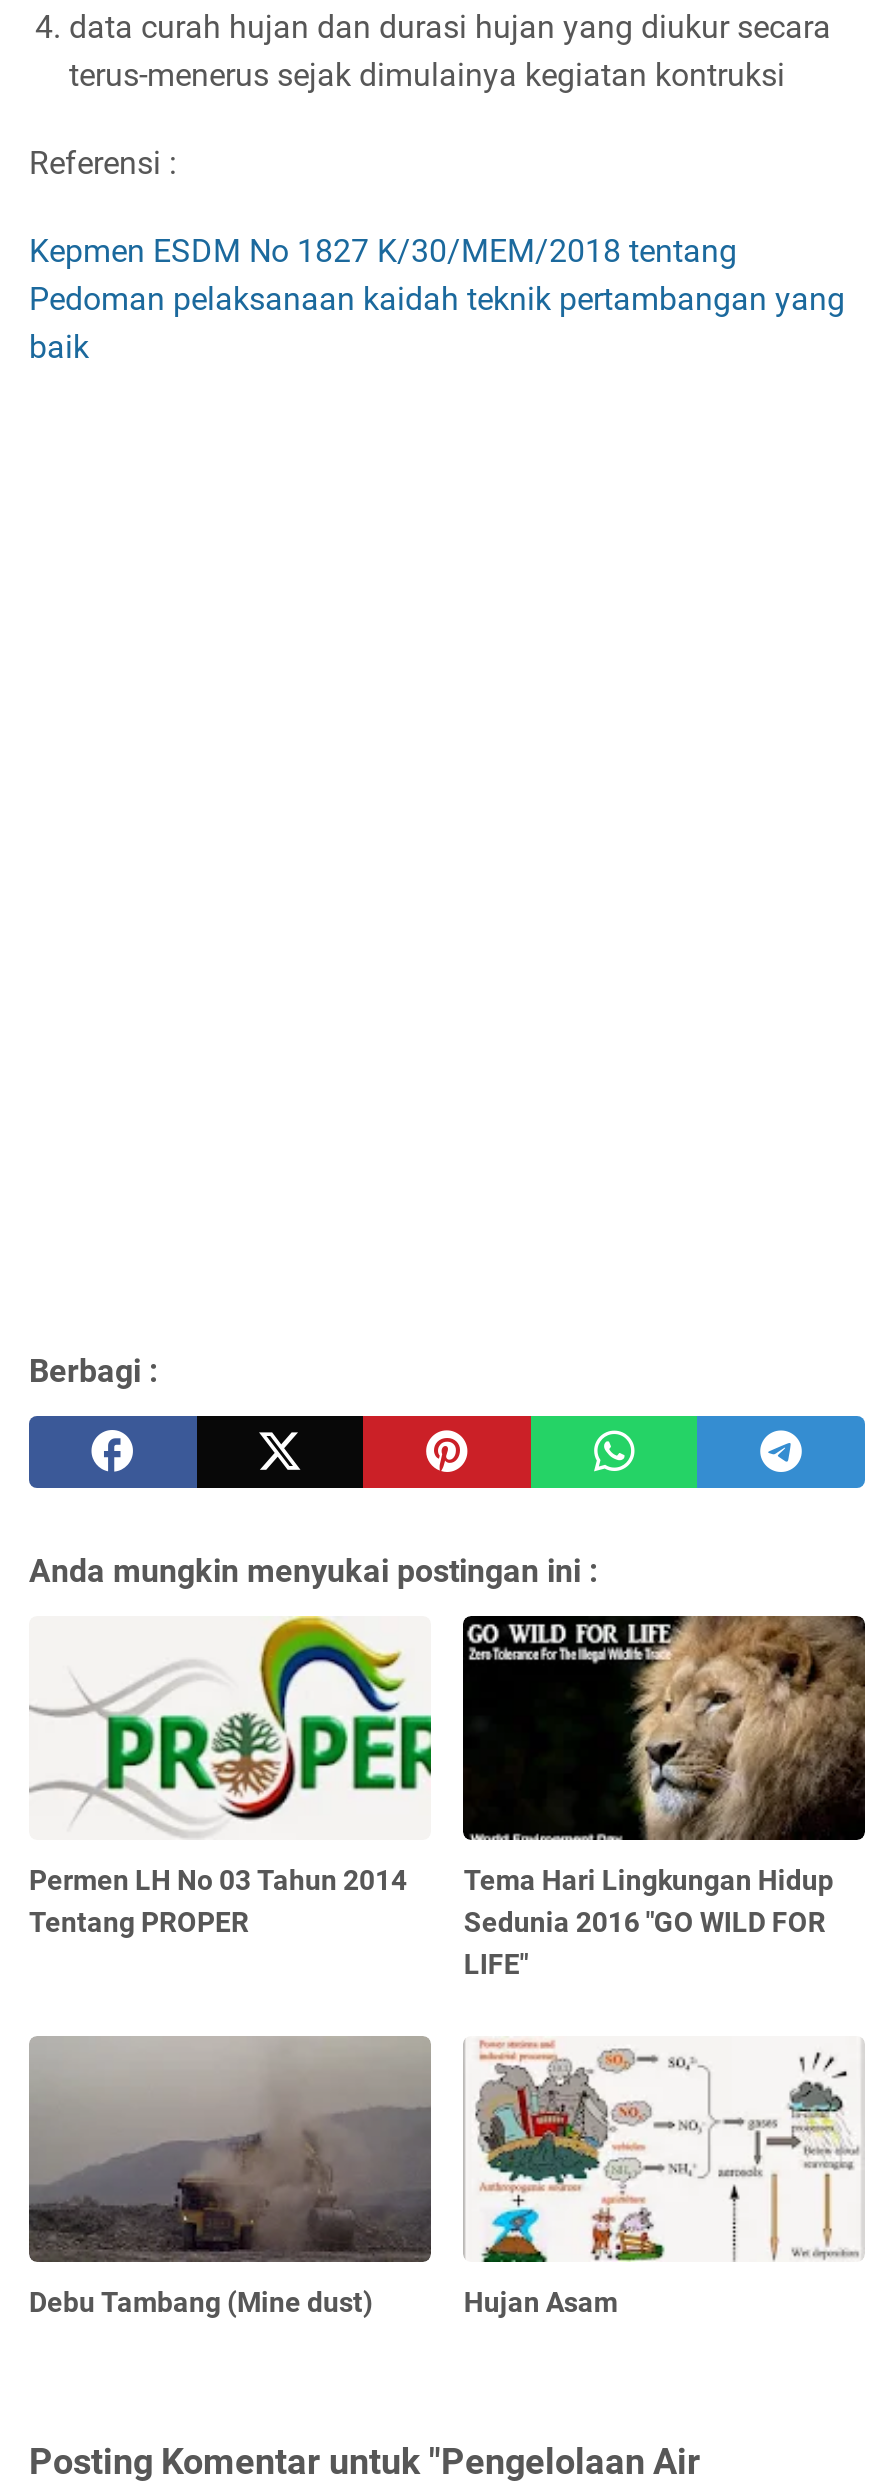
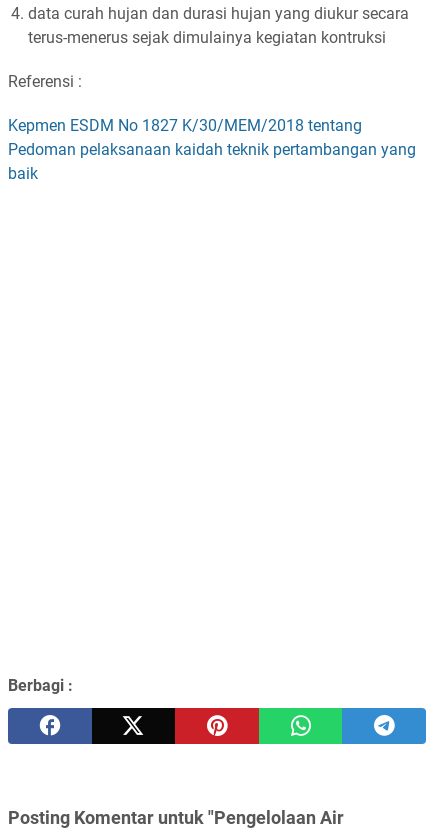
[29,1551,599,1589] Anda mungkin menyukai postingan ini : -> none
[29,1616,433,1939] [image] | Permen LH No 03 Tahun 2014 | Tentang PROPER -> none
[461,1614,867,1981] [image] | Tema Hari Lingkungan Hidup | Sedunia 2016 "GO WILD FOR | LIFE" -> none
[27,2036,618,2319] [image] | Debu Tambang (Mine dust) | Hujan Asam -> none
[463,2040,863,2266] [image] -> none

